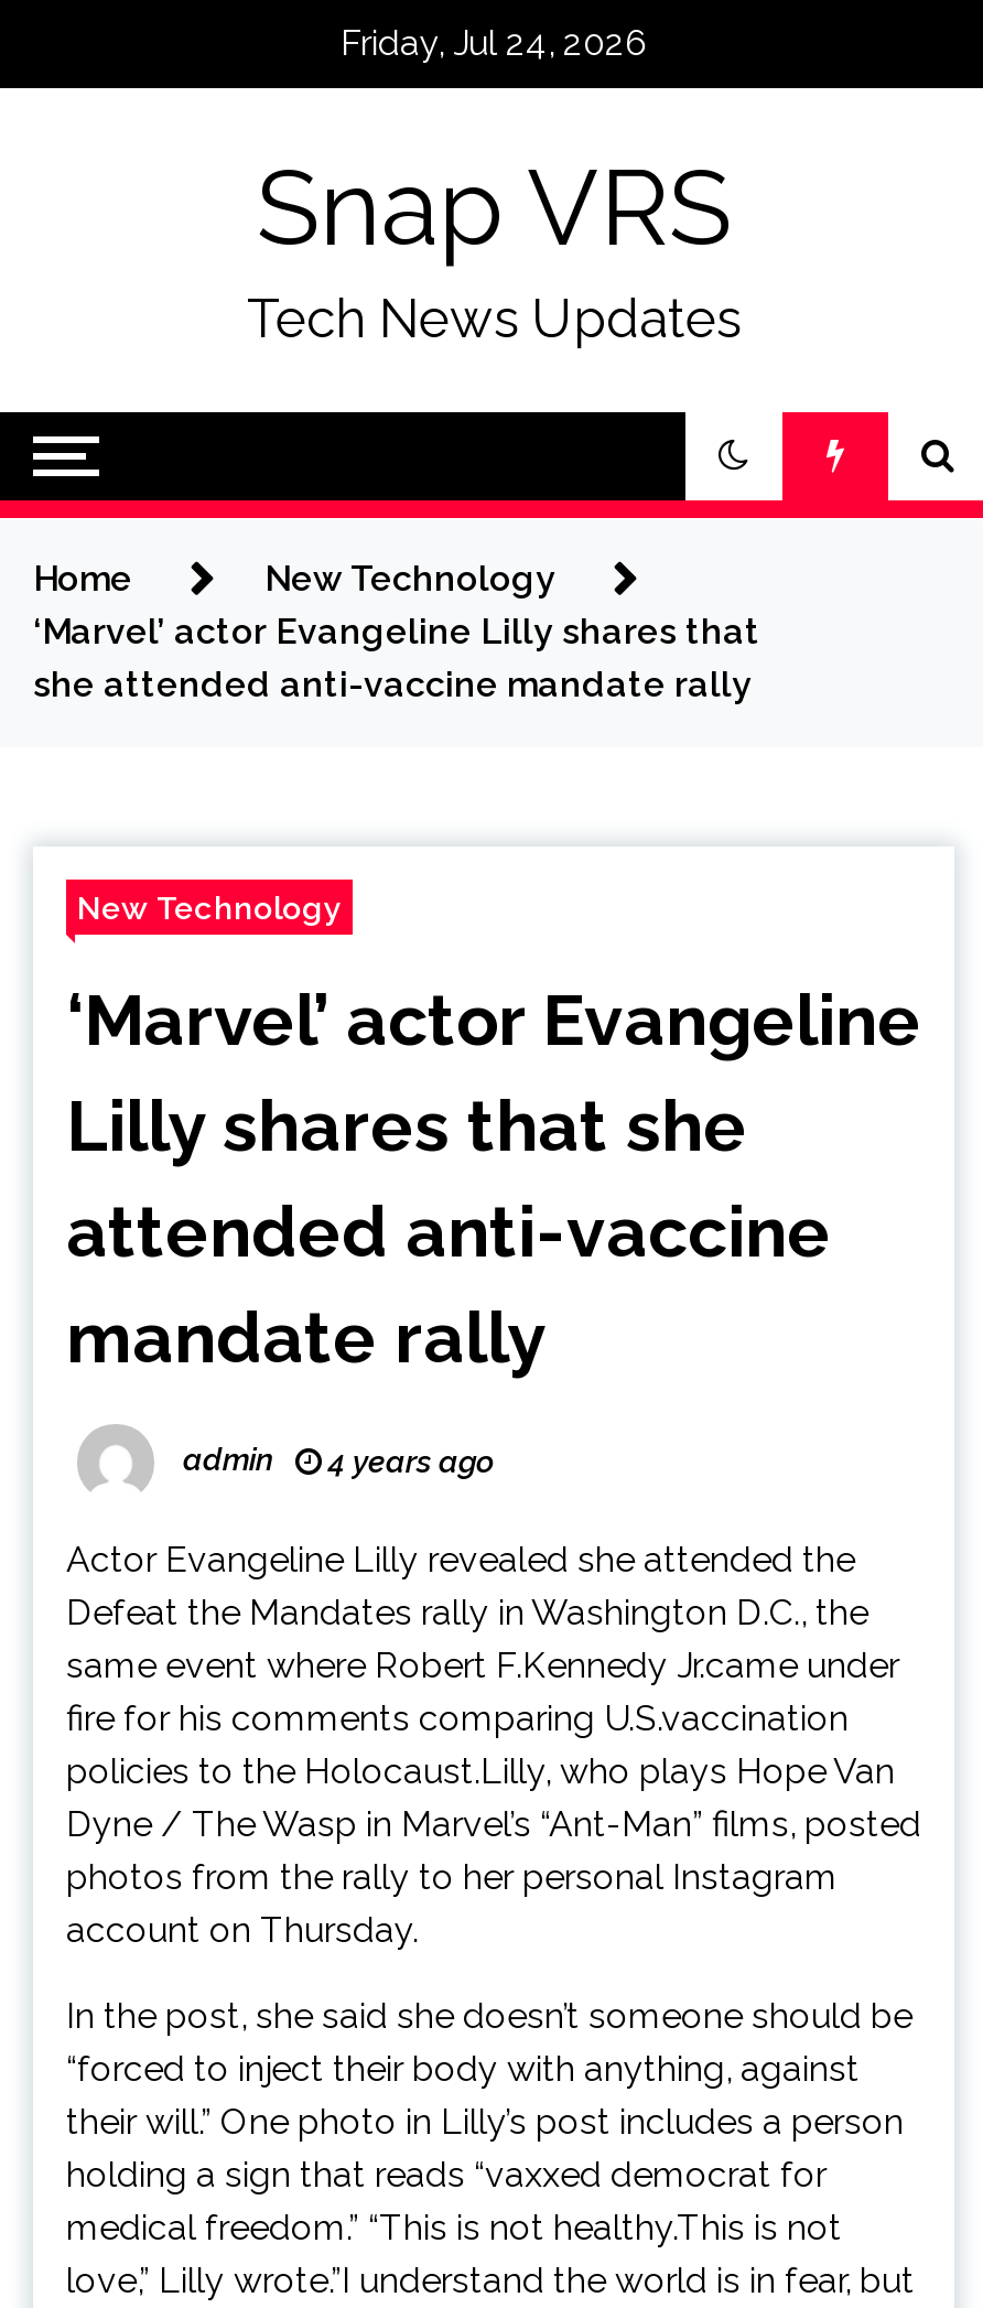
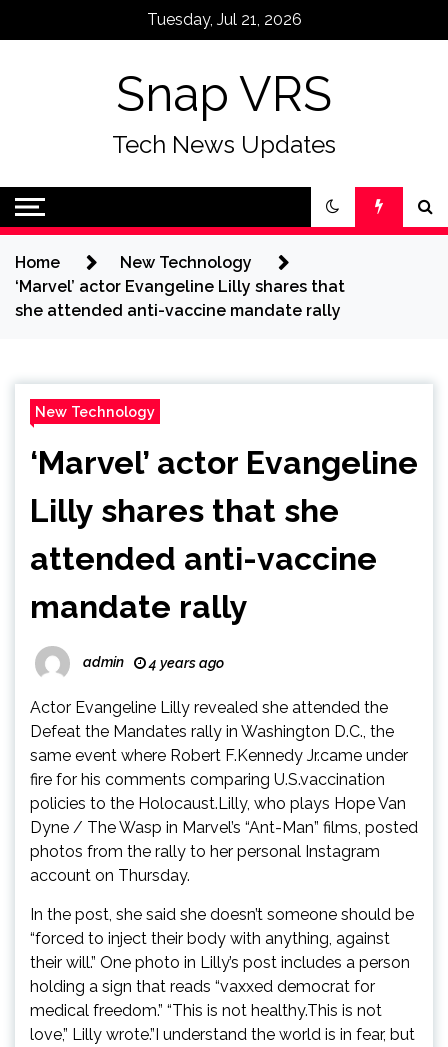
[341,22,647,64] Friday, Jul 24, 2026 -> [146,10,301,29] Tuesday, Jul 21, 2026

